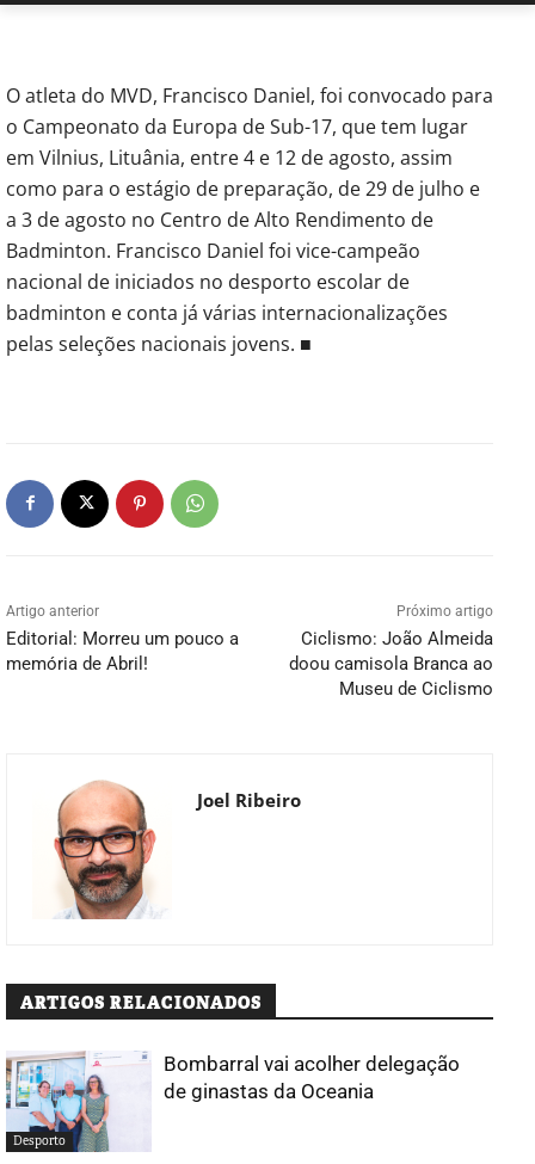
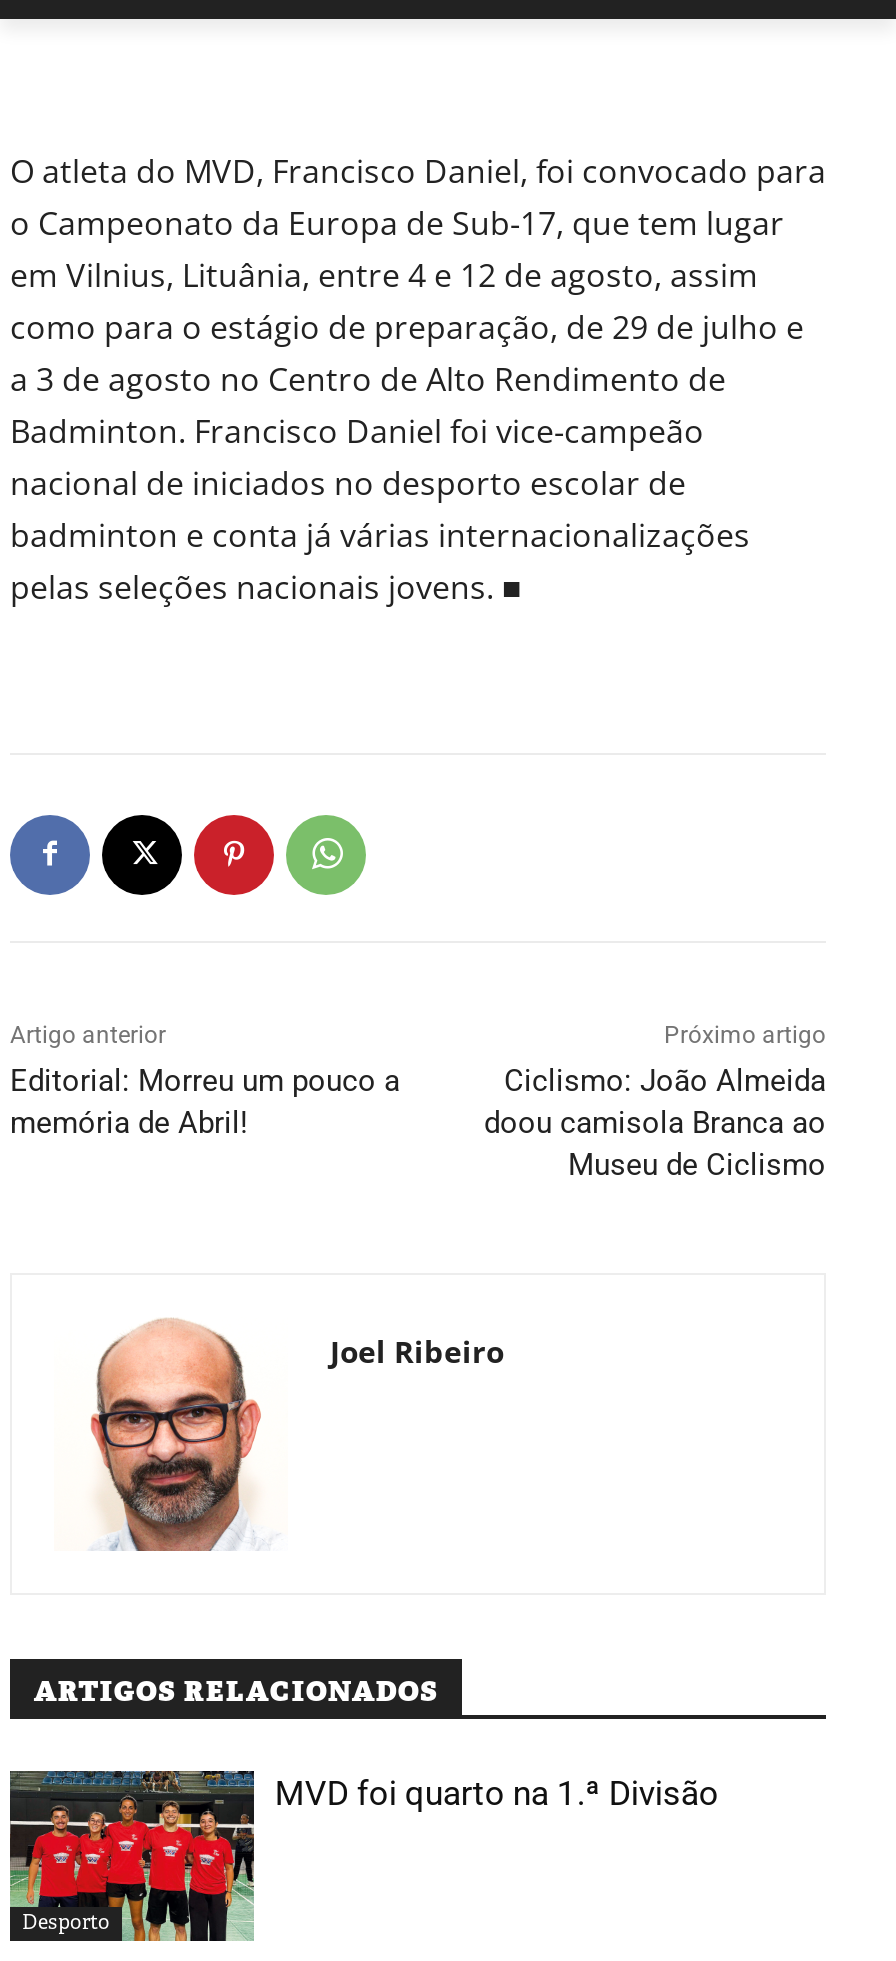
[5,1051,460,1153] [image] | Bombarral vai acolher delegação | de ginastas da Oceania -> [8,1769,719,1943] [image] | MVD foi quarto na 1.ª Divisão

